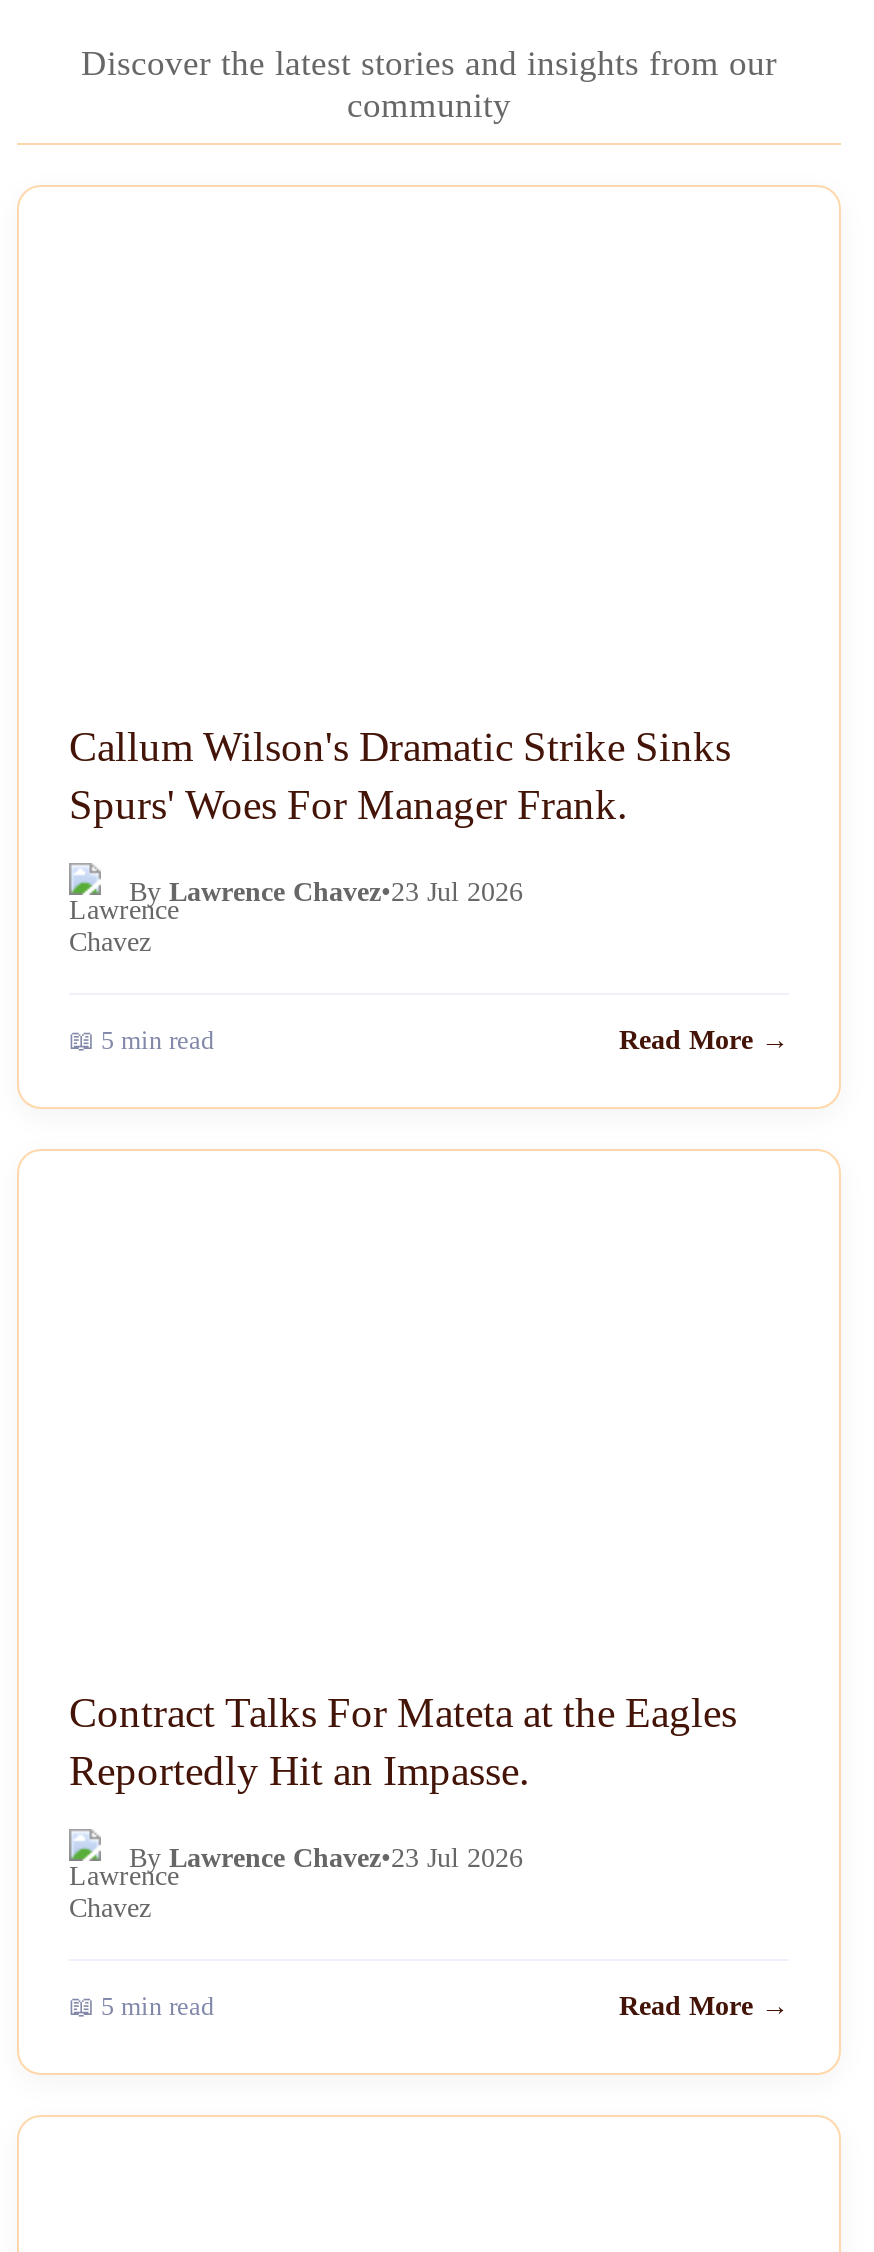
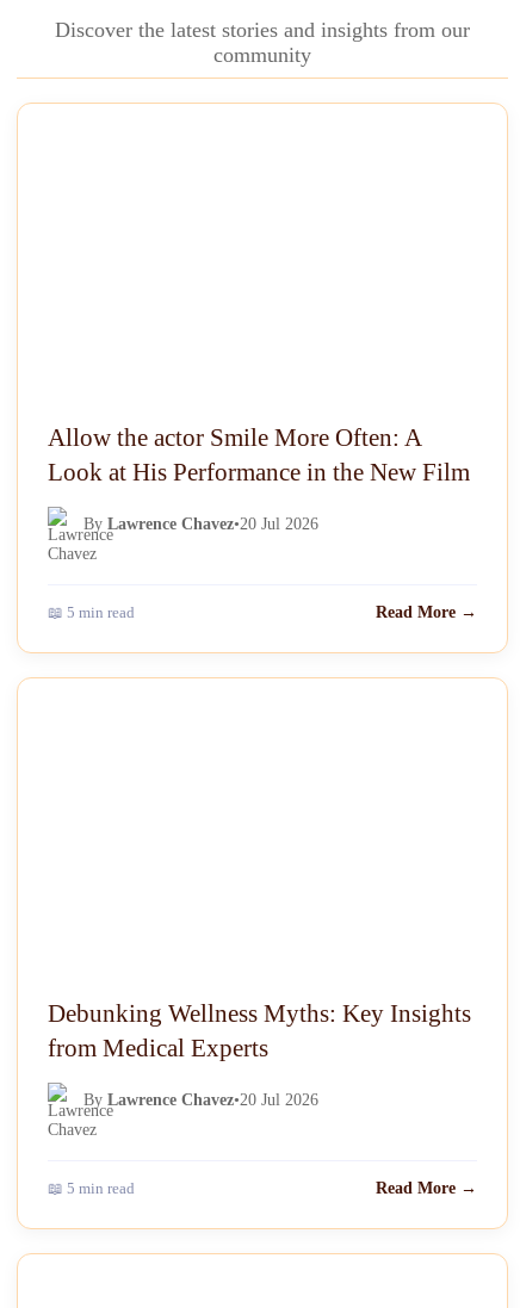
[69,724,731,828] Callum Wilson's Dramatic Strike Sinks | Spurs' Woes For Manager Frank. -> [48,424,470,486] Allow the actor Smile More Often: A | Look at His Performance in the New Film
[129,878,523,908] By Lawrence Chavez•23 Jul 2026 -> [83,515,318,533] By Lawrence Chavez•20 Jul 2026
[69,1689,737,1793] Contract Talks For Mateta at the Eagles | Reportedly Hit an Impasse. -> [48,999,471,1061] Debunking Wellness Myths: Key Insights | from Medical Experts
[129,1843,523,1873] By Lawrence Chavez•23 Jul 2026 -> [83,1091,318,1109] By Lawrence Chavez•20 Jul 2026

